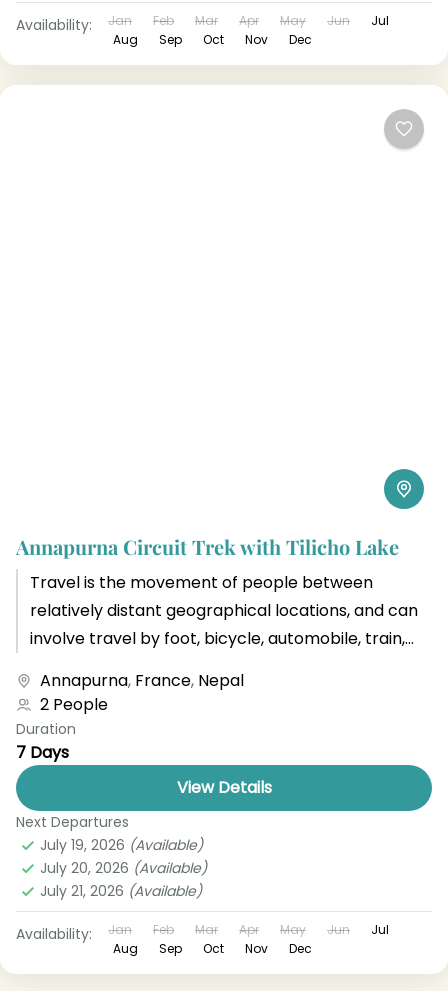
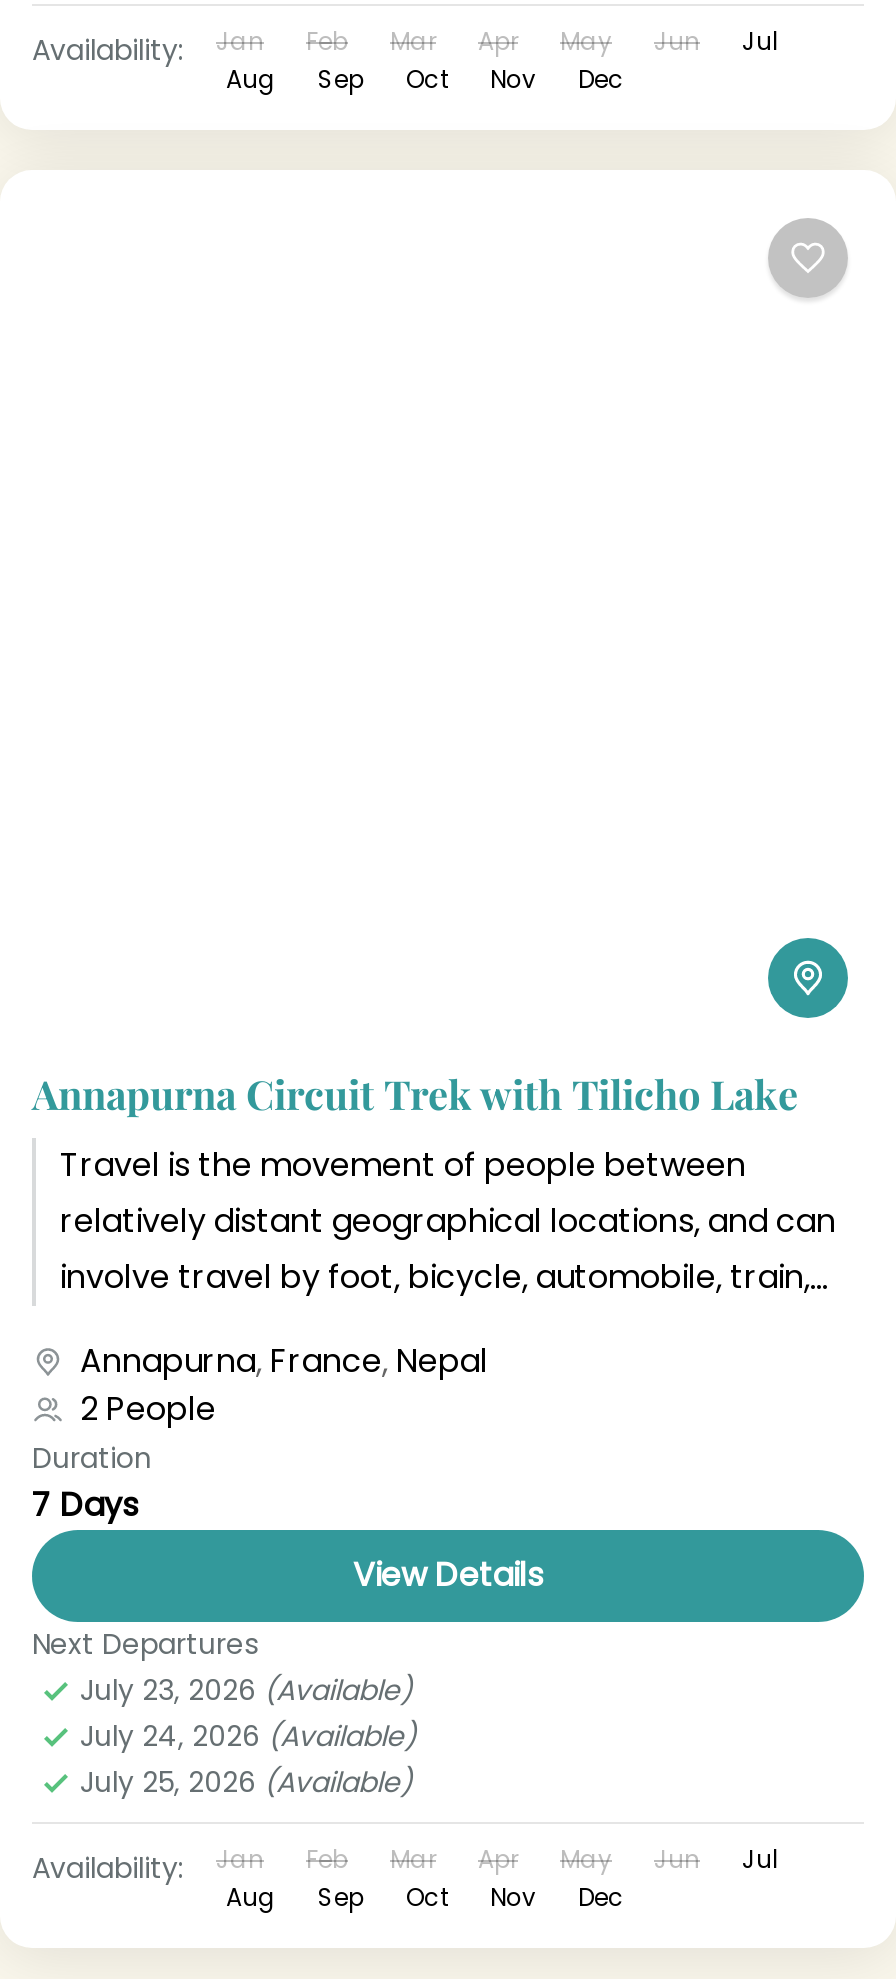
[40,835,203,855] July 19, 2026 (Available) -> [80,1670,412,1710] July 23, 2026 (Available)
[40,858,207,878] July 20, 2026 (Available) -> [80,1716,416,1756] July 24, 2026 (Available)
[40,881,202,901] July 21, 2026 (Available) -> [80,1762,412,1802] July 25, 2026 (Available)

